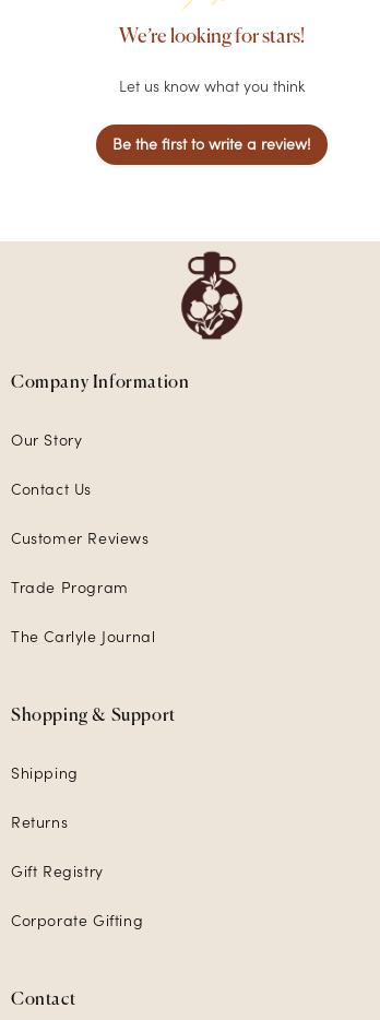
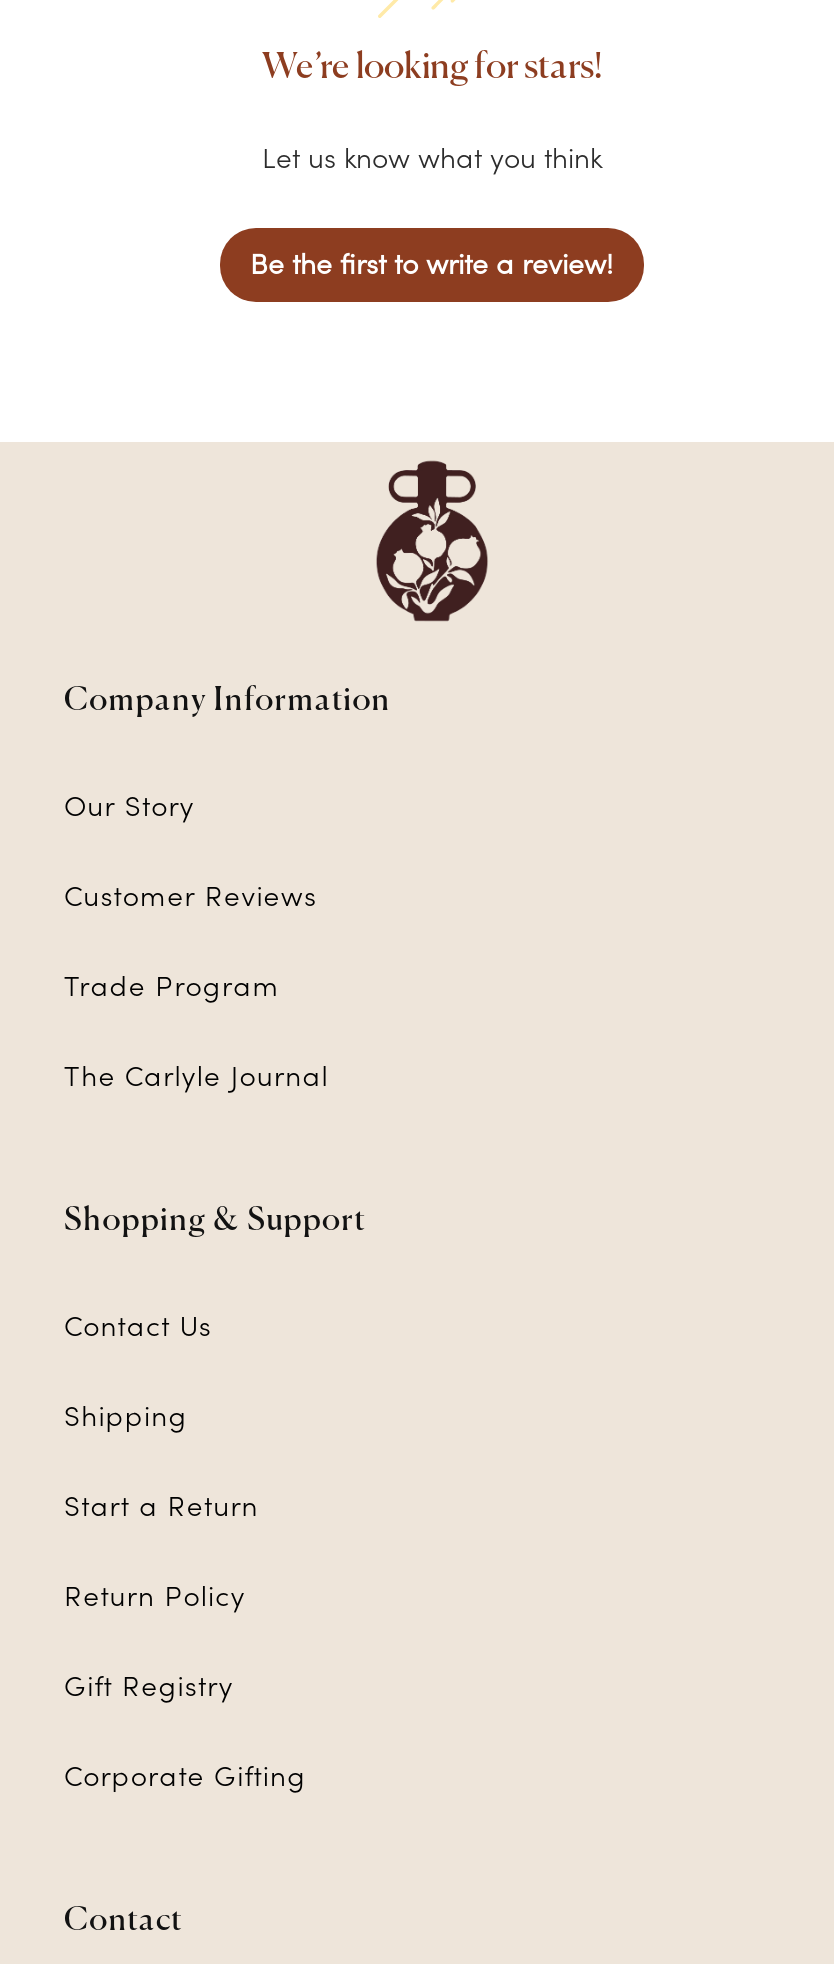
moved [11,479,92,499] -> [64,1308,212,1344]: Contact Us
moved [11,529,176,725] -> [64,878,366,1238]: Customer Reviews | Trade Program | The Carlyle Journal | Shopping & Support
[11,813,68,832] Returns -> [64,1488,259,1614] Start a Return | Return Policy

